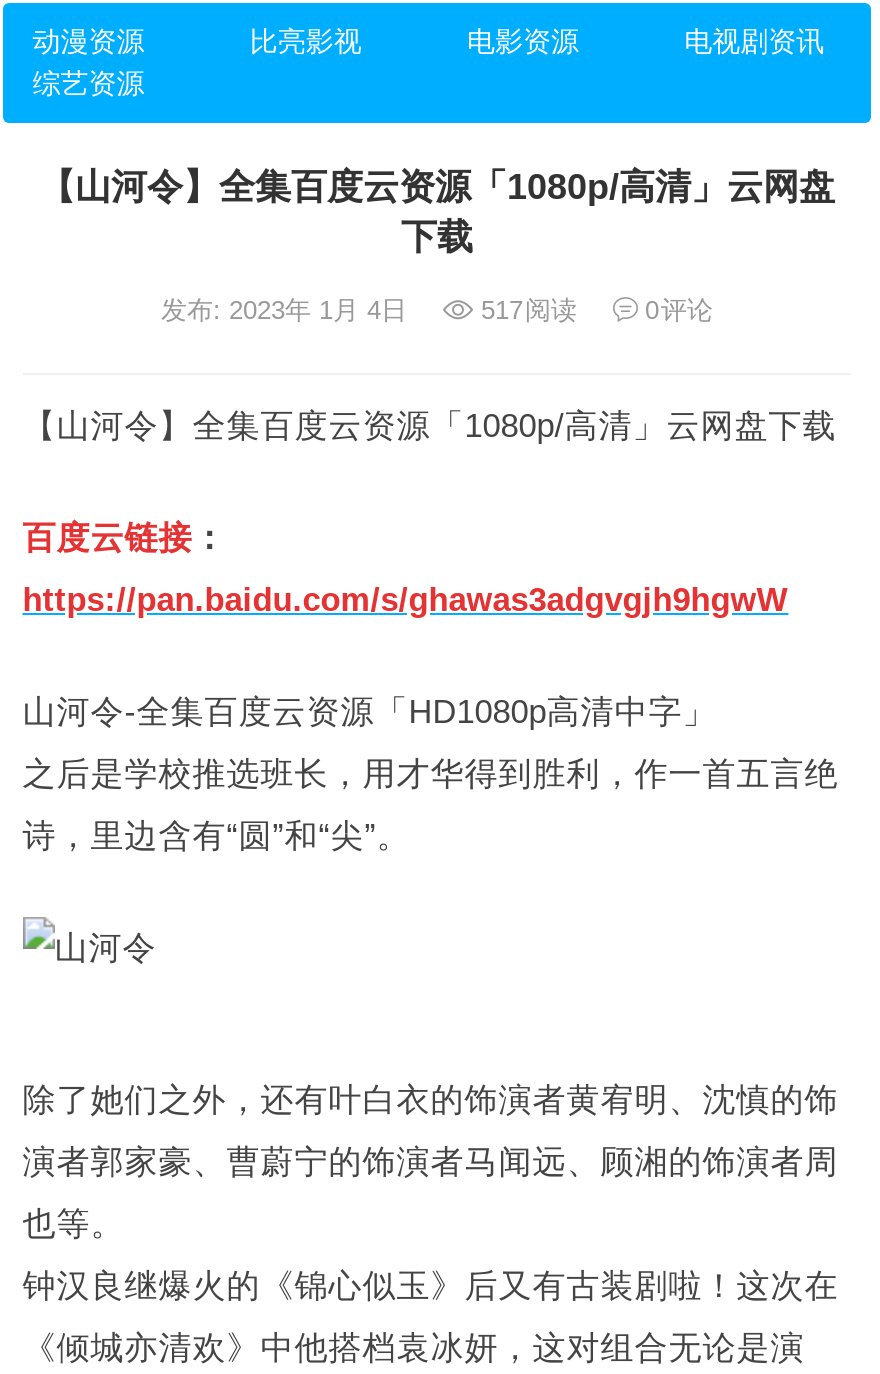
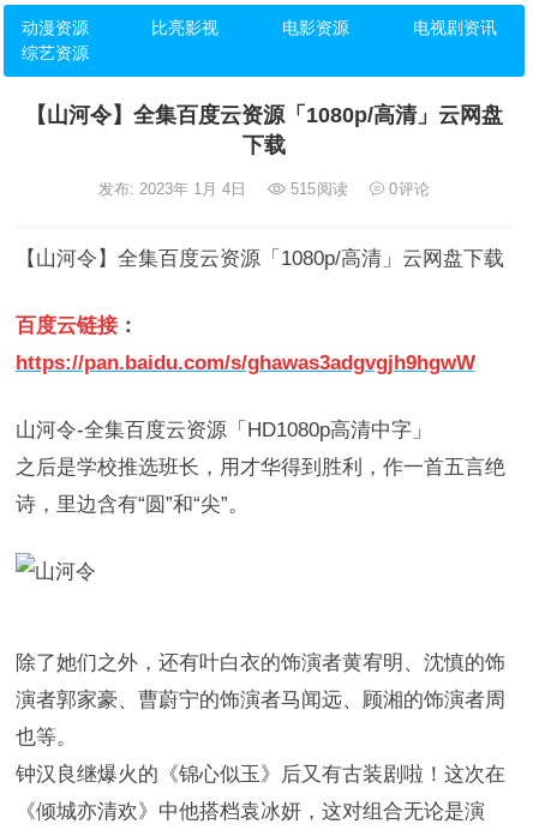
[161,295,713,325] 发布: 2023年 1月 4日 517阅读 0评论 -> [98,180,430,198] 发布: 2023年 1月 4日 515阅读 0评论

